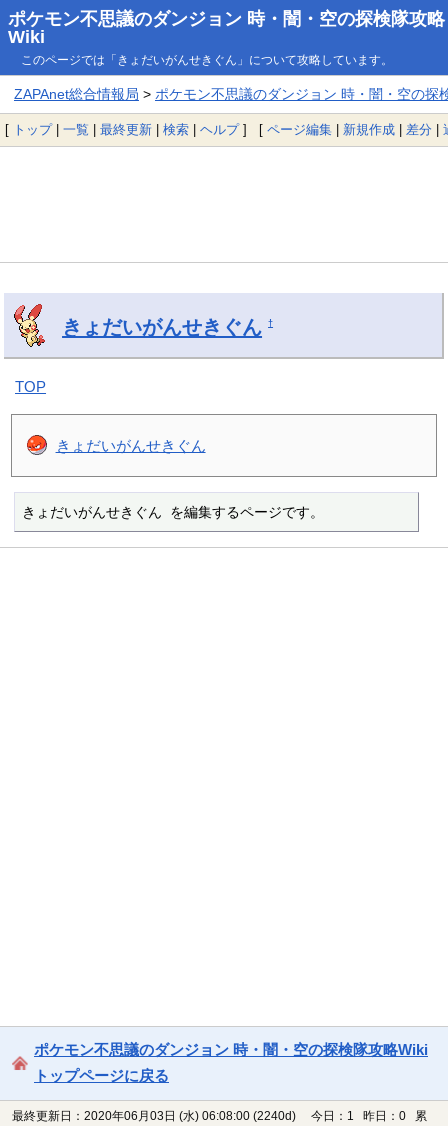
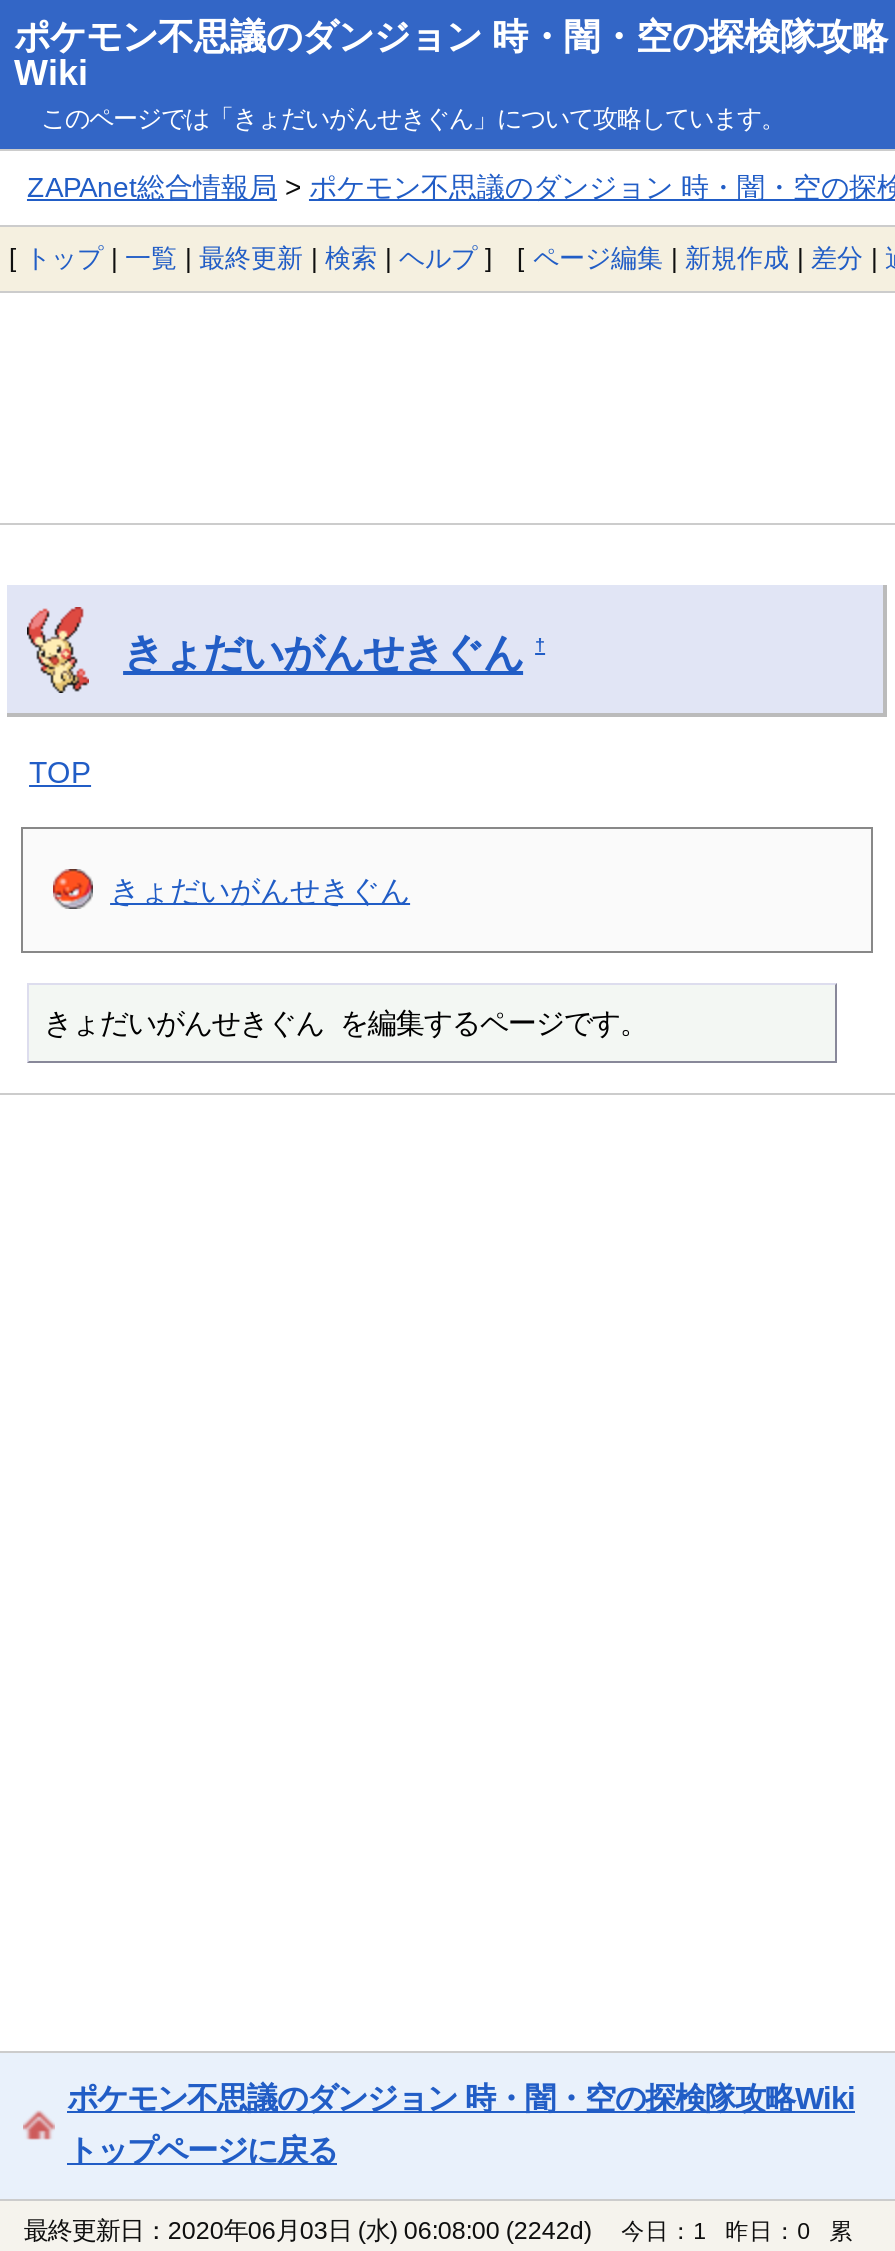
[12,1109,296,1123] 最終更新日：2020年06月03日 (水) 06:08:00 (2240d) -> [24,2217,592,2245] 最終更新日：2020年06月03日 (水) 06:08:00 (2242d)

